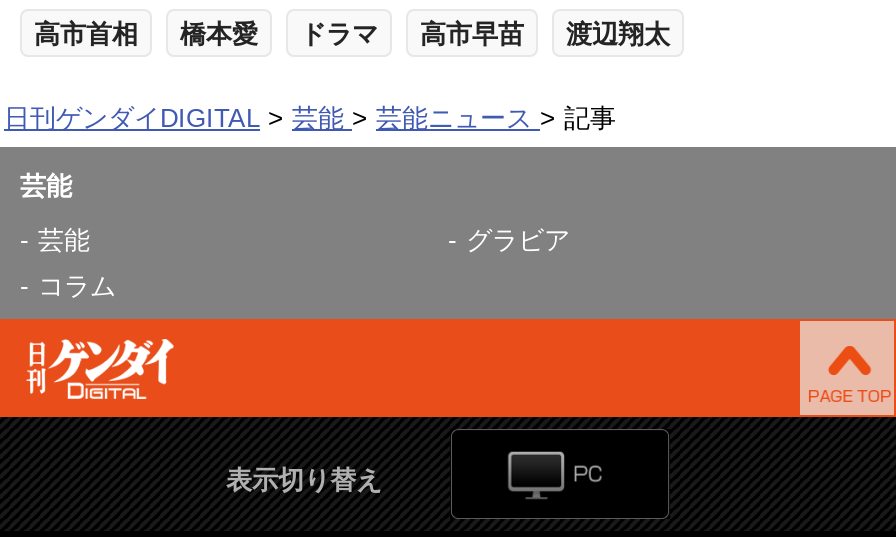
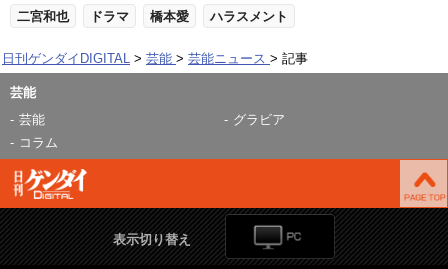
[34,19,258,49] 高市首相 | 橋本愛 -> [17,9,69,24] 二宮和也
[420,19,670,49] 高市早苗 | 渡辺翔太 -> [150,9,288,24] 橋本愛 | ハラスメント

